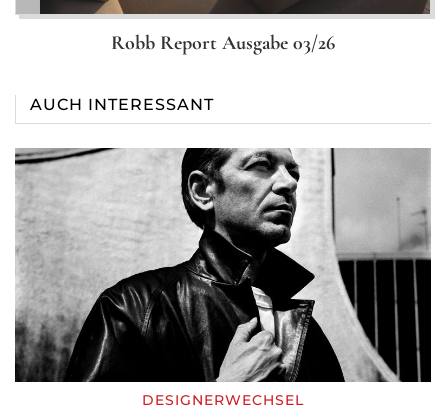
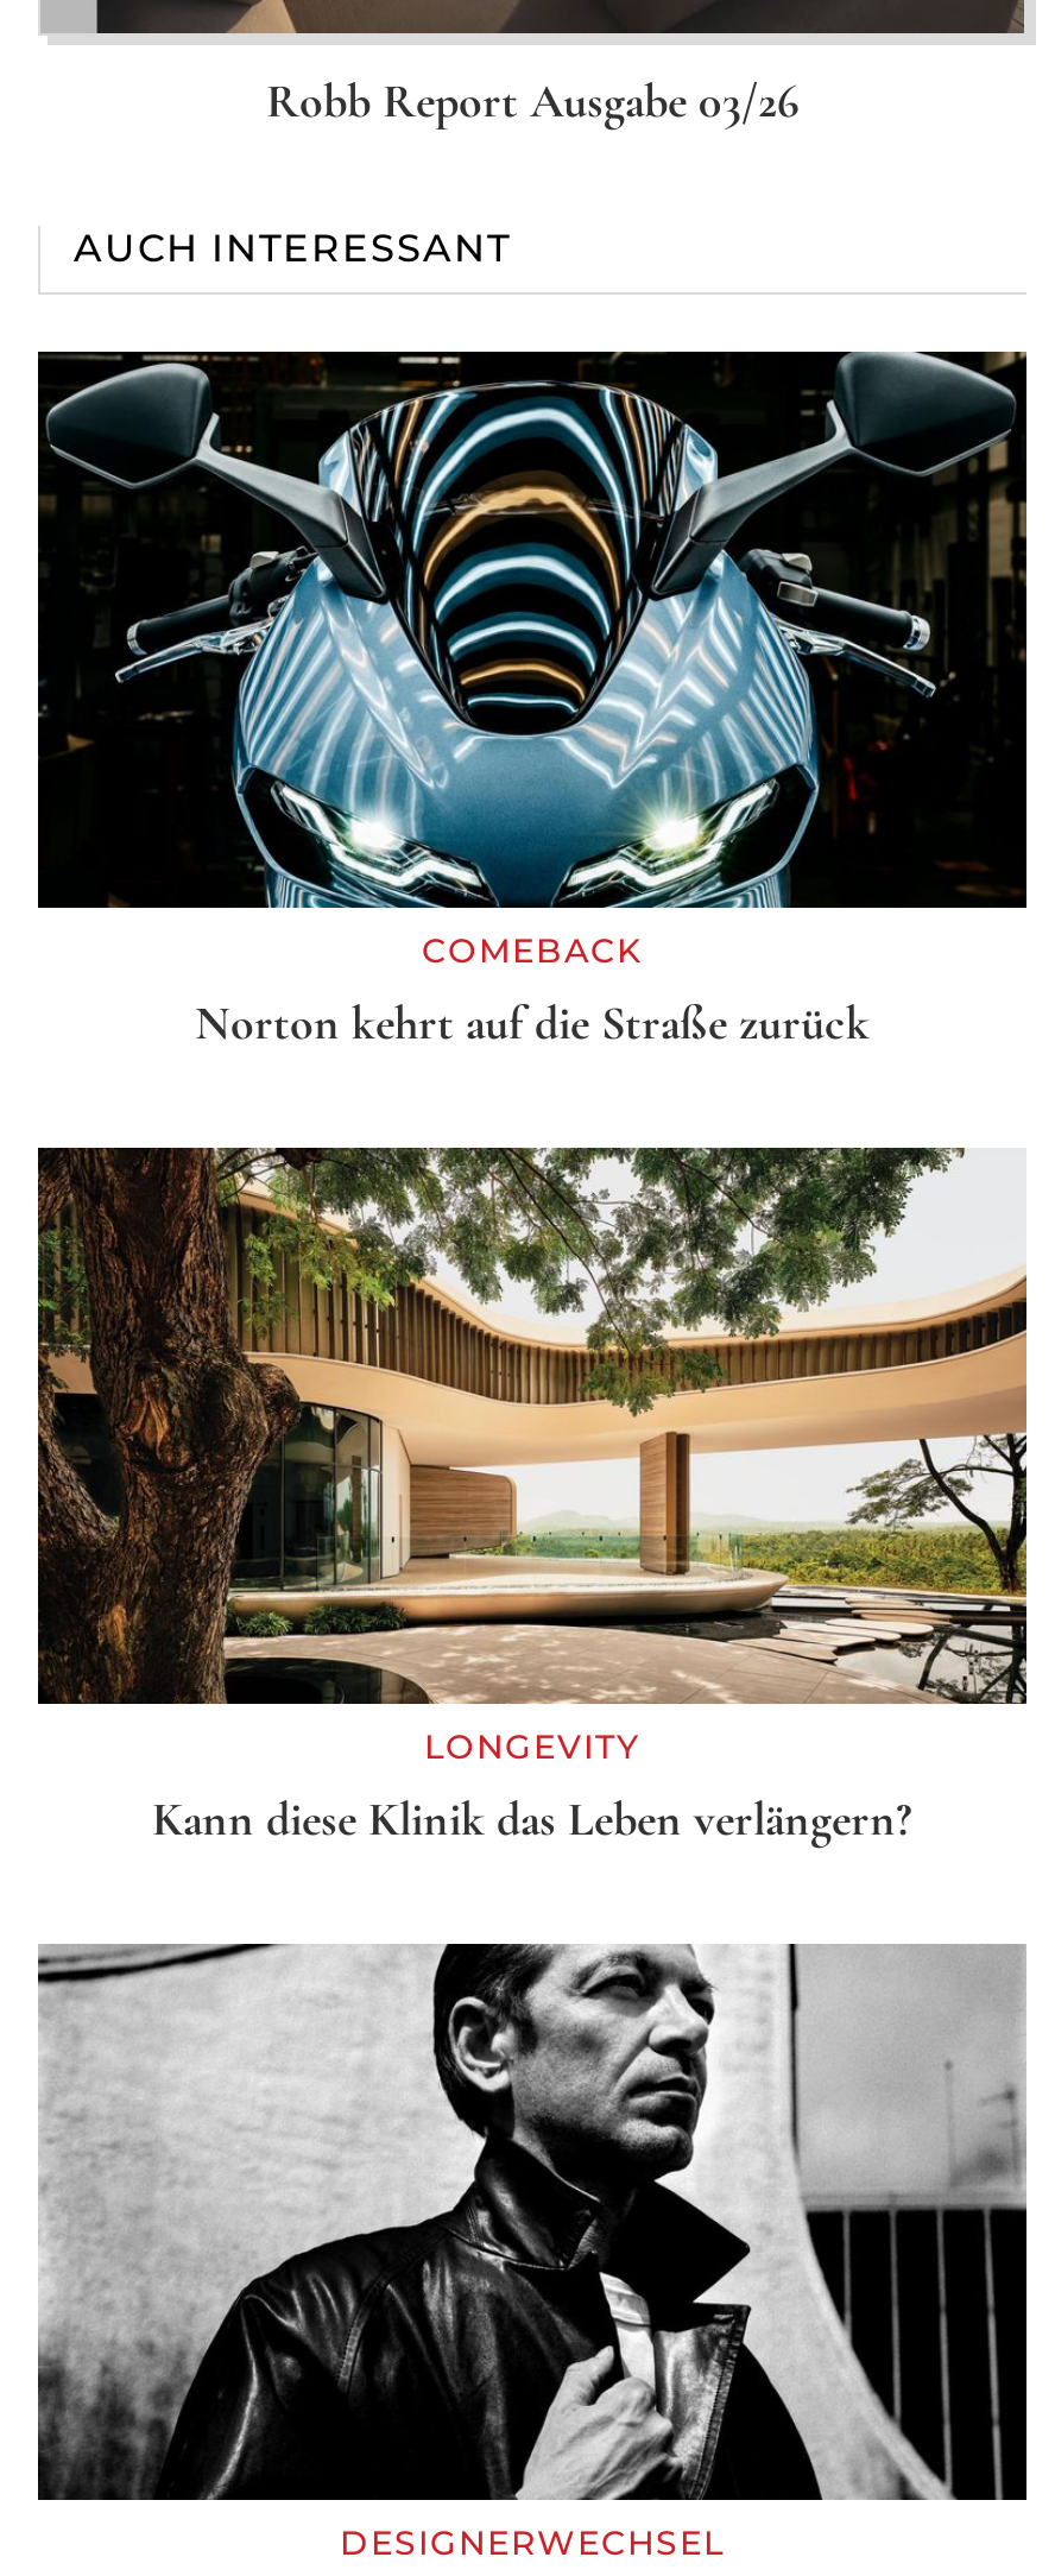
none -> [36,349,1026,1053] [image] | COMEBACK | Norton kehrt auf die Straße zurück
none -> [36,1145,1029,1849] [image] | LONGEVITY | Kann diese Klinik das Leben verlängern?

